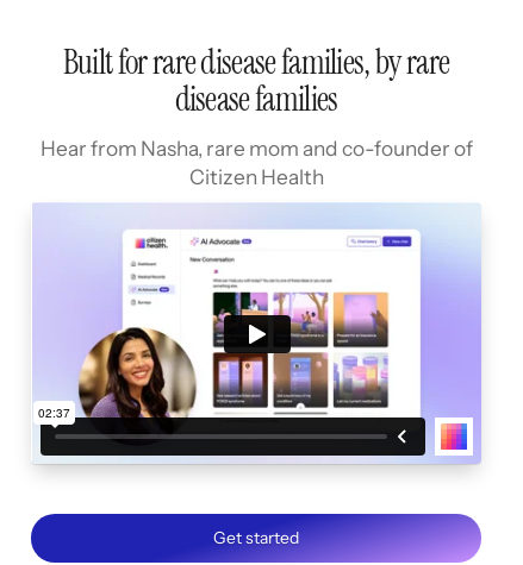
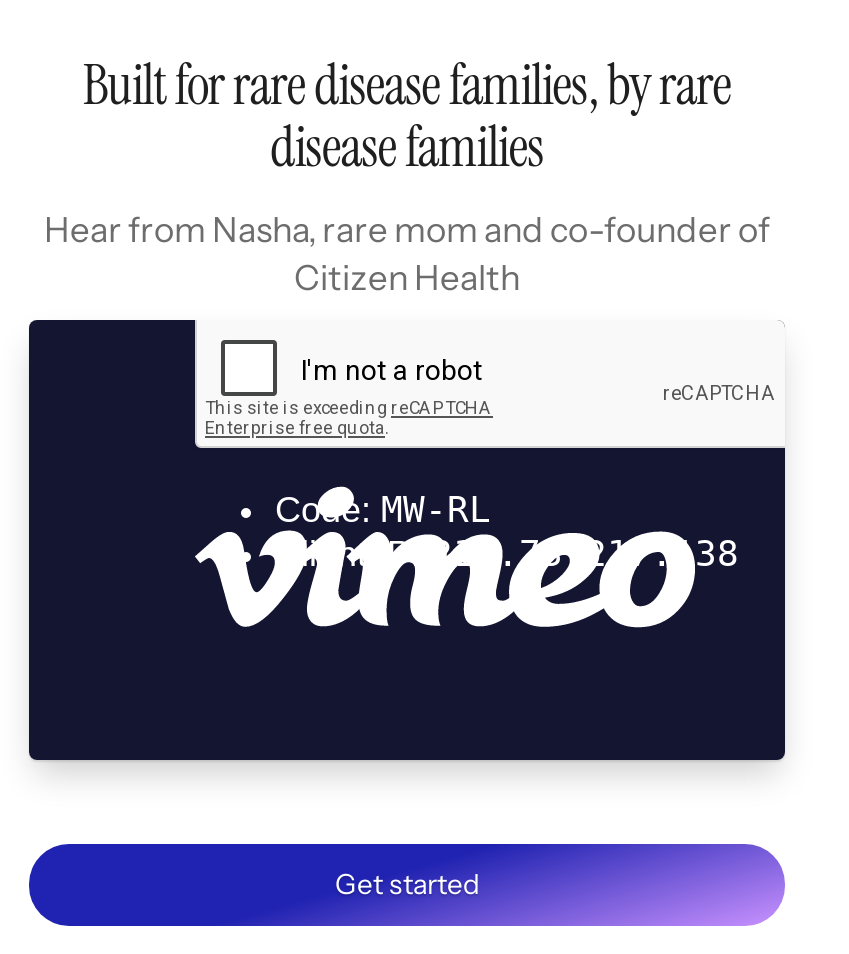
[31,202,481,464] [image] -> [27,318,787,762] [image]

